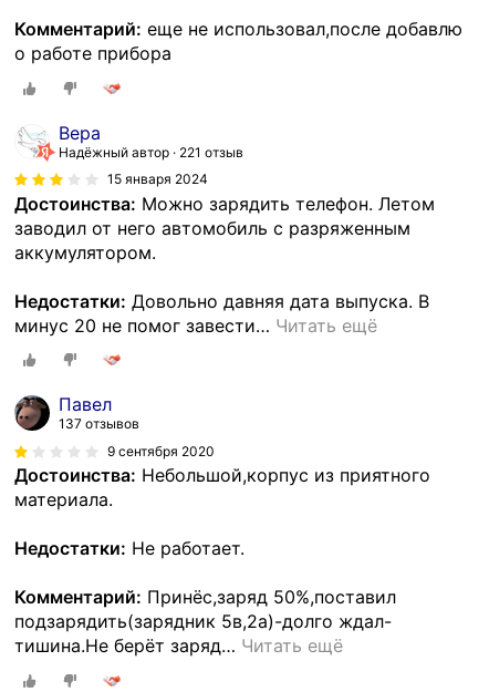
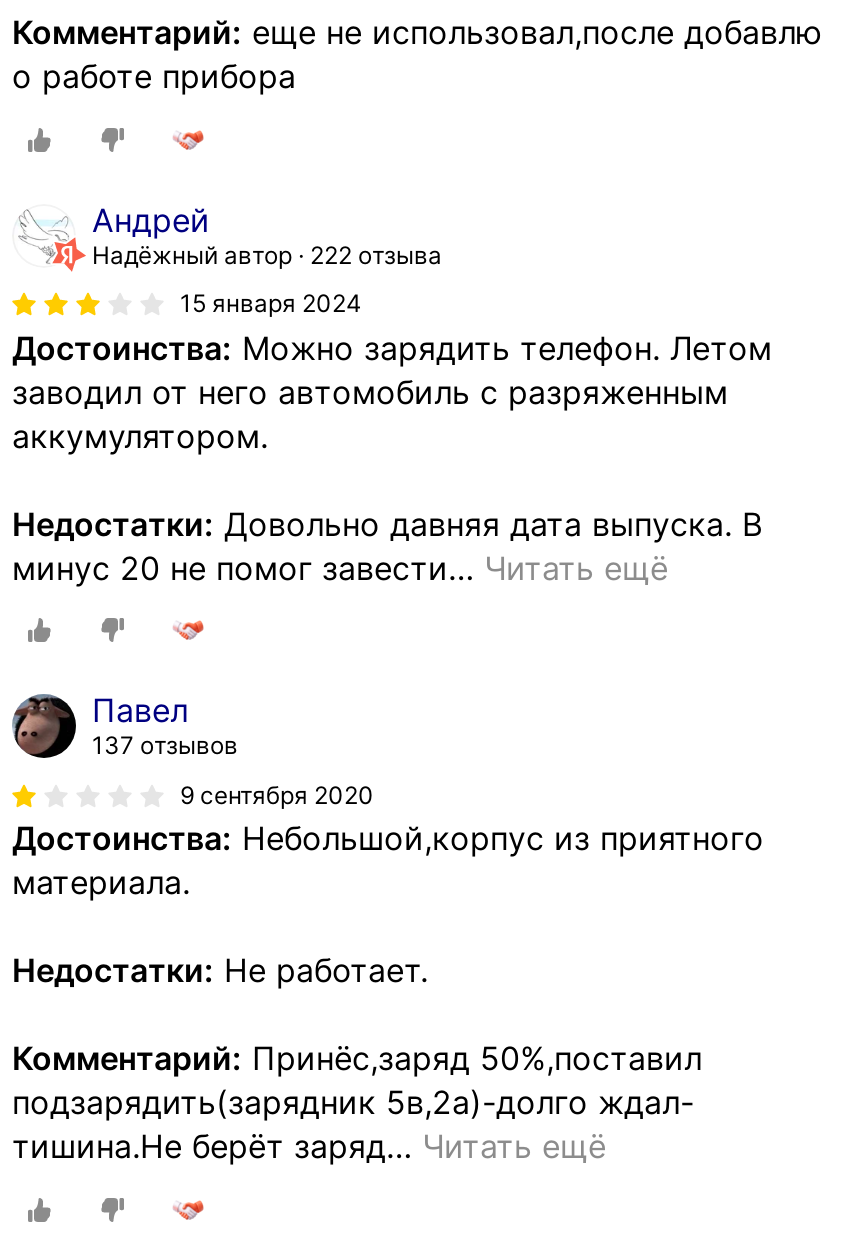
[59,121,243,160] Вера | Надёжный автор 221 отзыв -> [92,199,442,269] Андрей | Надёжный автор 222 отзыва

